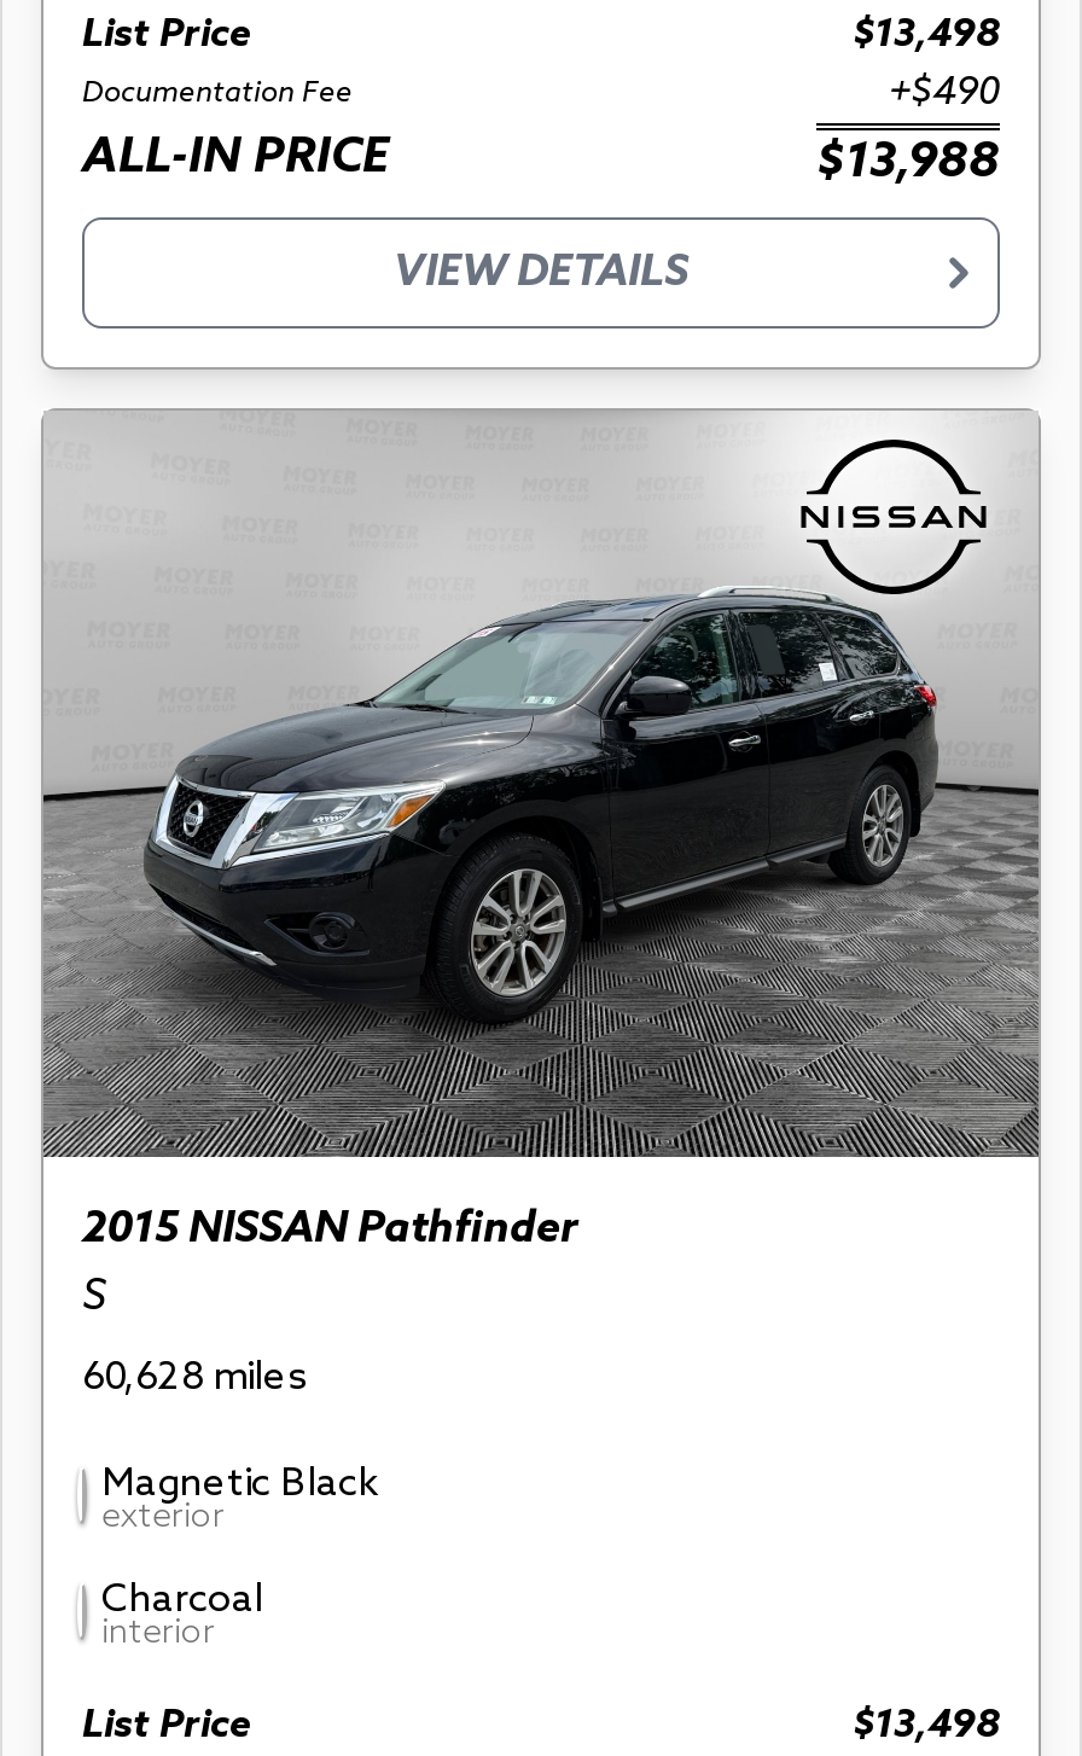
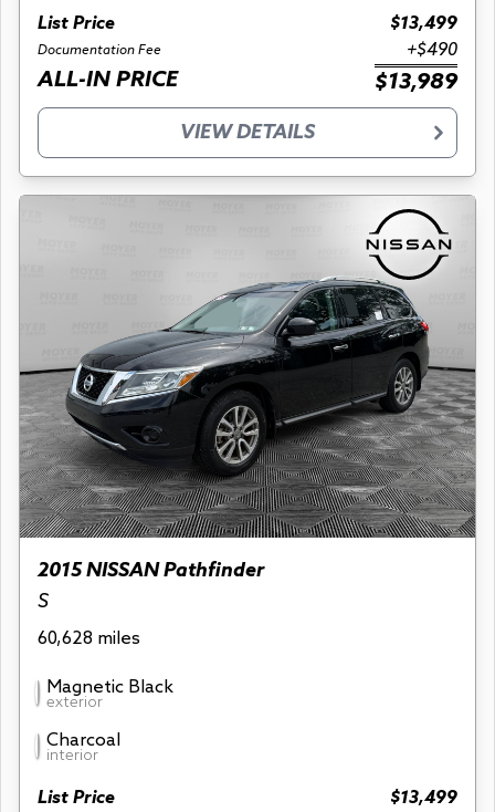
[853,11,1000,57] $13,498 -> [390,13,457,34] $13,499
[816,134,1000,192] $13,988 -> [375,69,457,96] $13,989
[853,1702,1000,1748] $13,498 -> [390,787,457,808] $13,499

